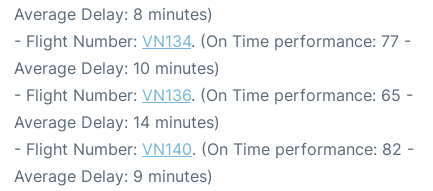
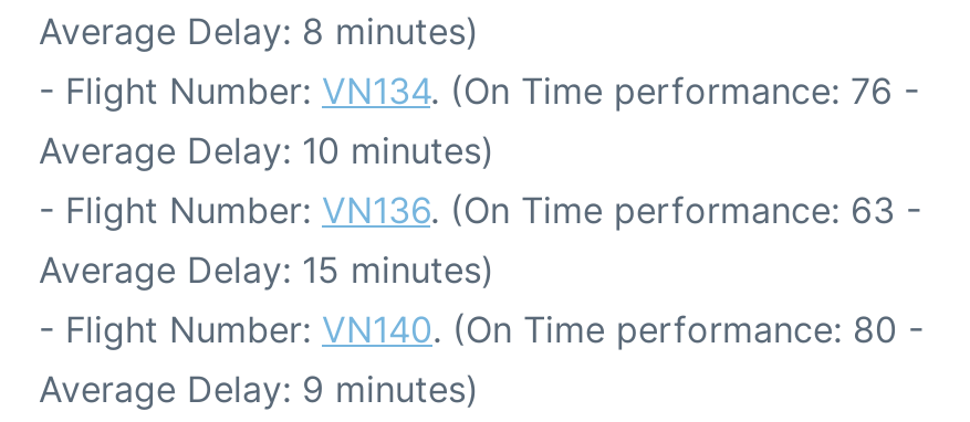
[14,31,411,51] - Flight Number: VN134. (On Time performance: 77 - -> [39,70,919,114] - Flight Number: VN134. (On Time performance: 76 -
[14,85,413,105] - Flight Number: VN136. (On Time performance: 65 - -> [39,189,921,233] - Flight Number: VN136. (On Time performance: 63 -
[14,112,220,132] Average Delay: 14 minutes) -> [39,249,494,293] Average Delay: 15 minutes)
[14,139,414,159] - Flight Number: VN140. (On Time performance: 82 - -> [39,308,924,352] - Flight Number: VN140. (On Time performance: 80 -

